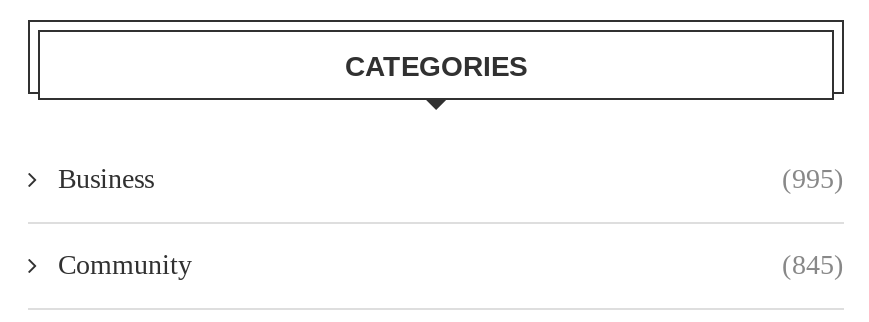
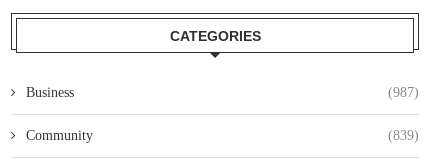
[782,163,844,193] (995) -> [388,85,419,100] (987)
[782,249,844,279] (845) -> [388,128,419,143] (839)

